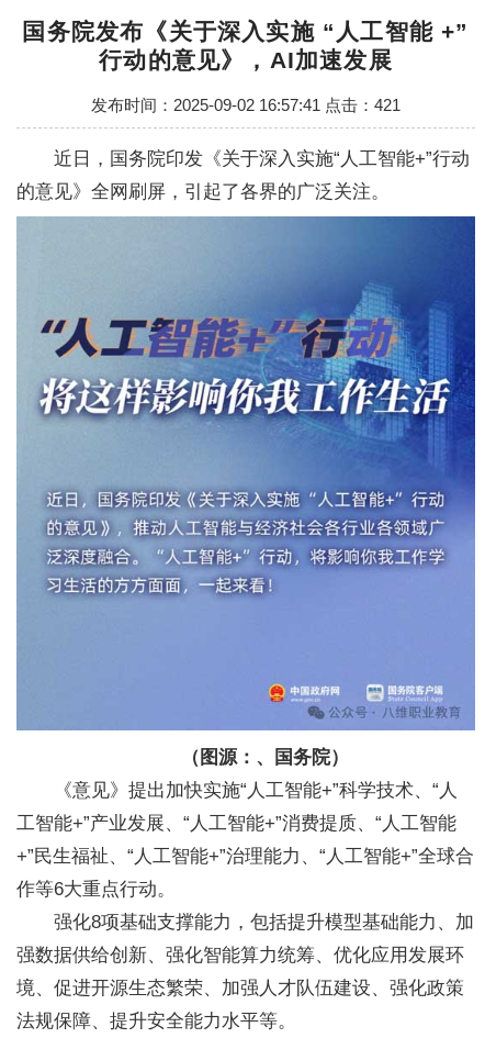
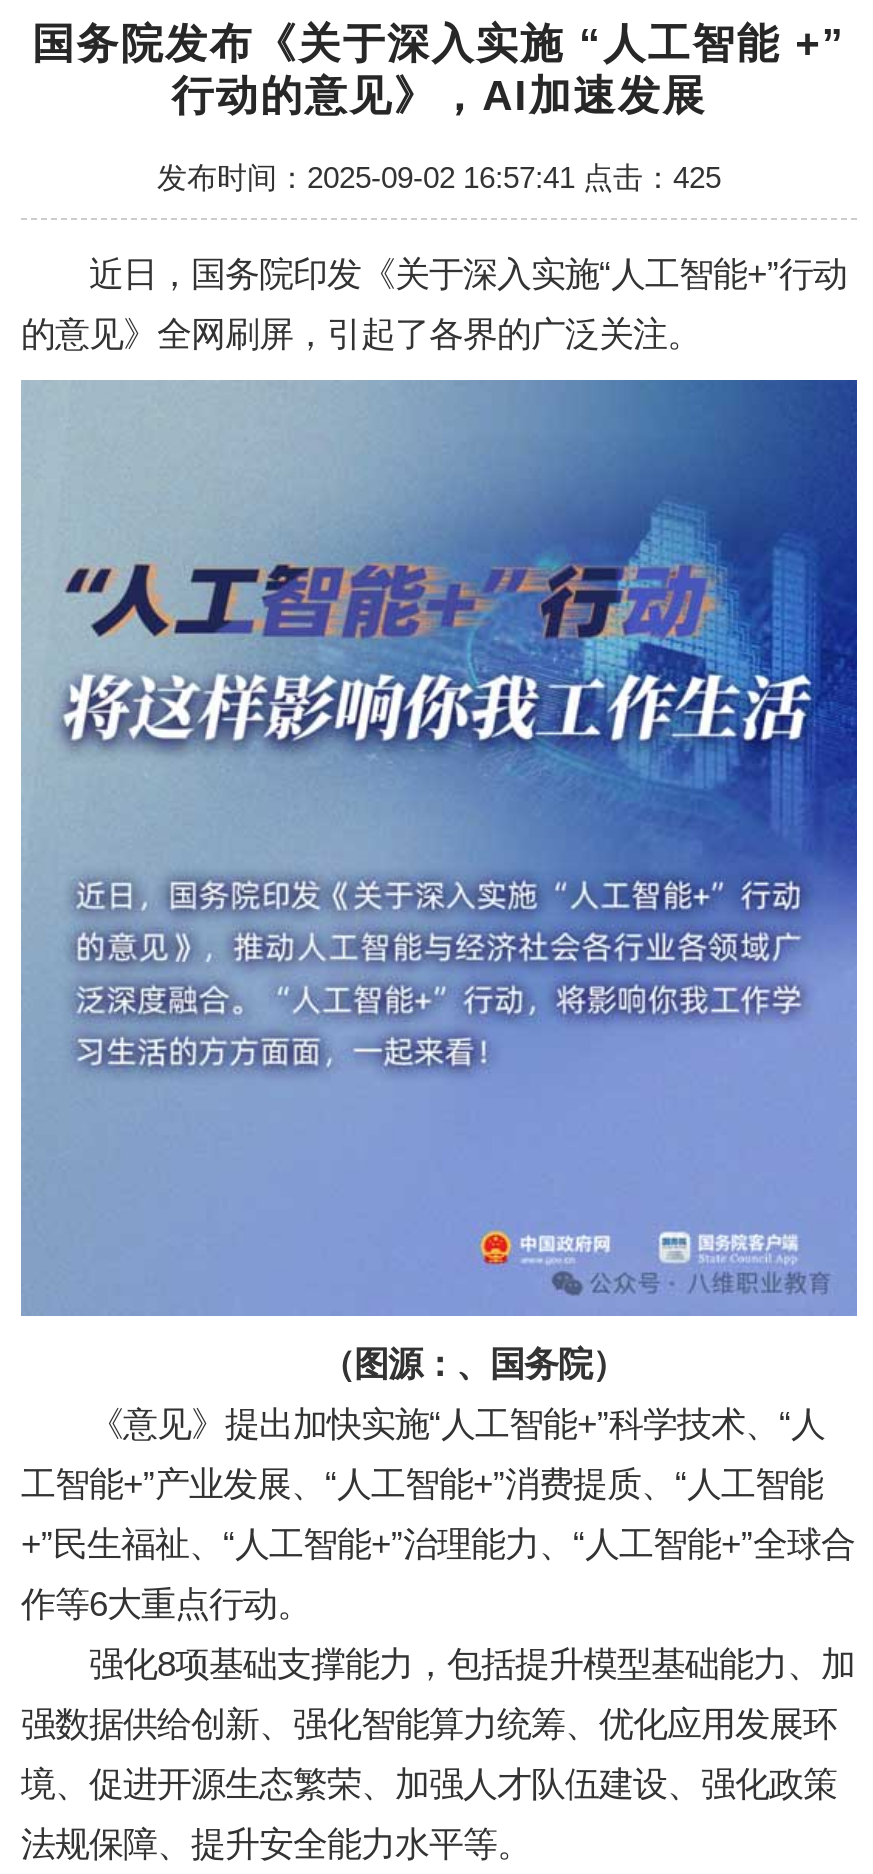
[91,95,401,114] 发布时间：2025-09-02 16:57:41 点击：421 -> [157,160,721,194] 发布时间：2025-09-02 16:57:41 点击：425

